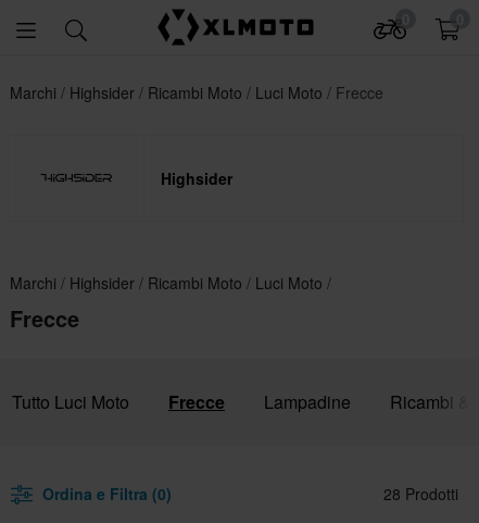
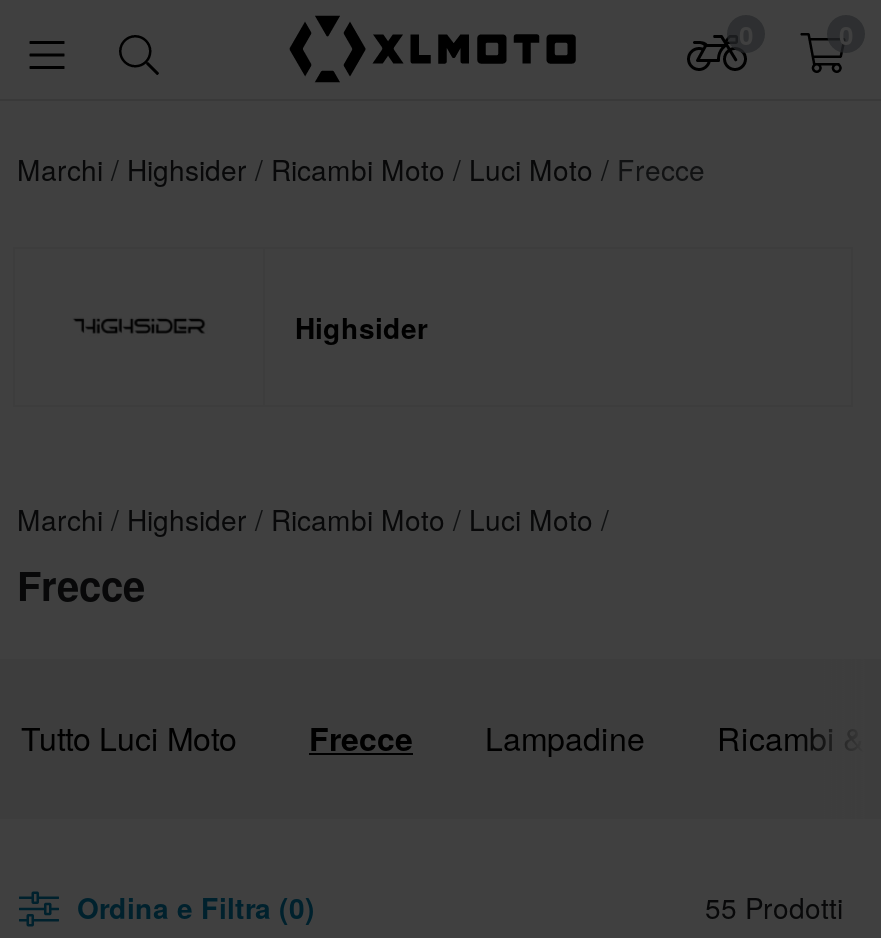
[383,483,458,505] 28 Prodotti -> [705,887,843,927] 55 Prodotti

